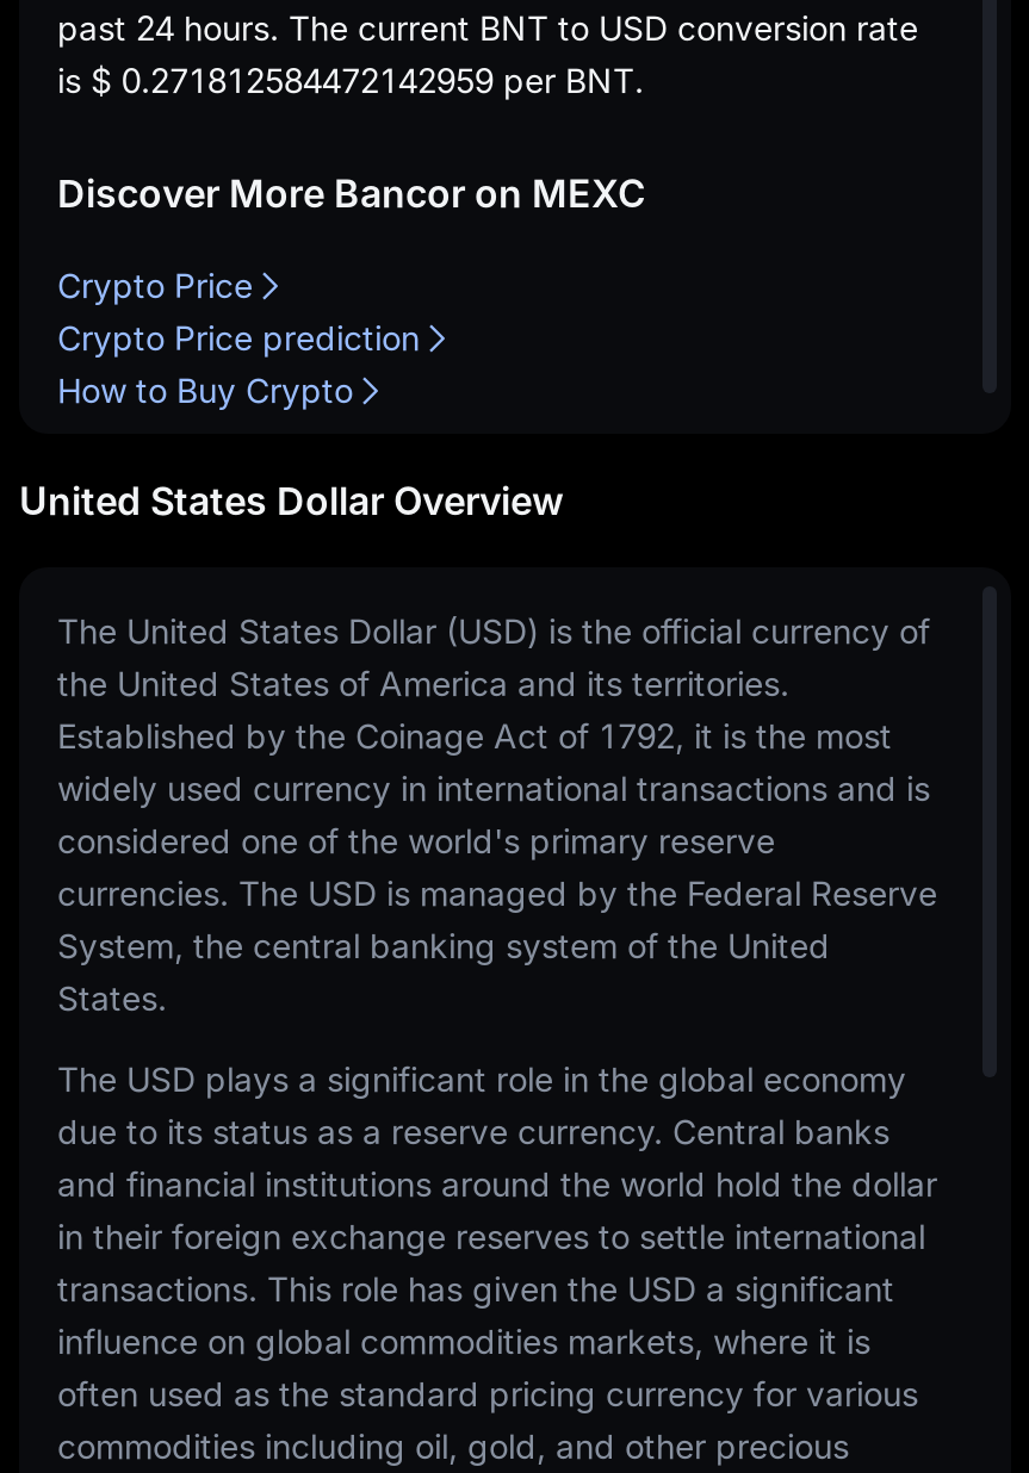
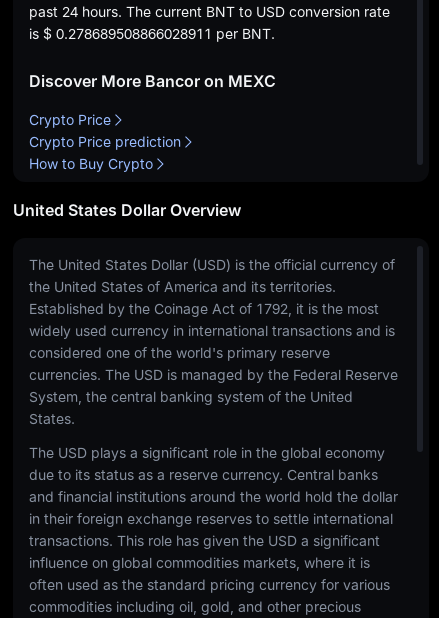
[57,61,644,101] is $ 0.271812584472142959 per BNT. -> [29,25,275,42] is $ 0.278689508866028911 per BNT.

